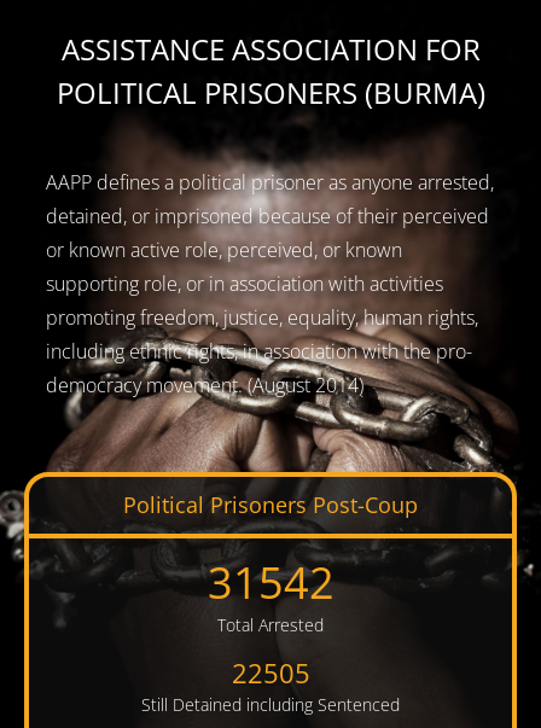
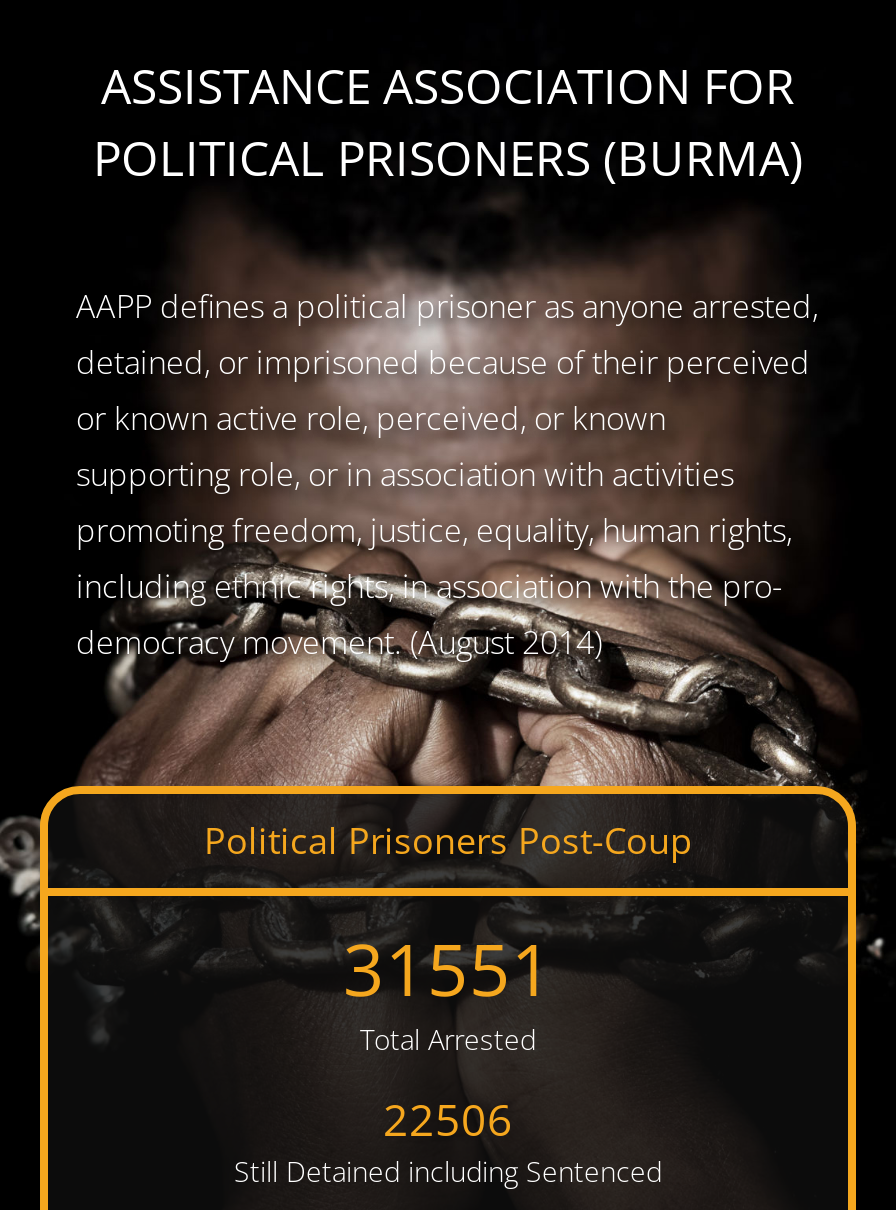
[207,552,334,611] 31542 -> [343,919,553,1017] 31551
[231,654,310,690] 22505 -> [383,1087,513,1147] 22506

